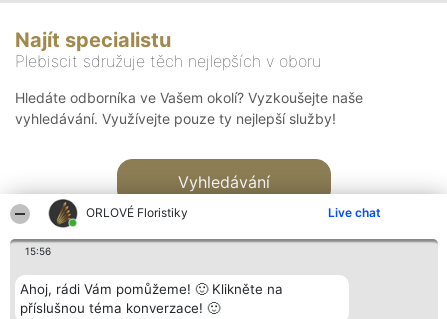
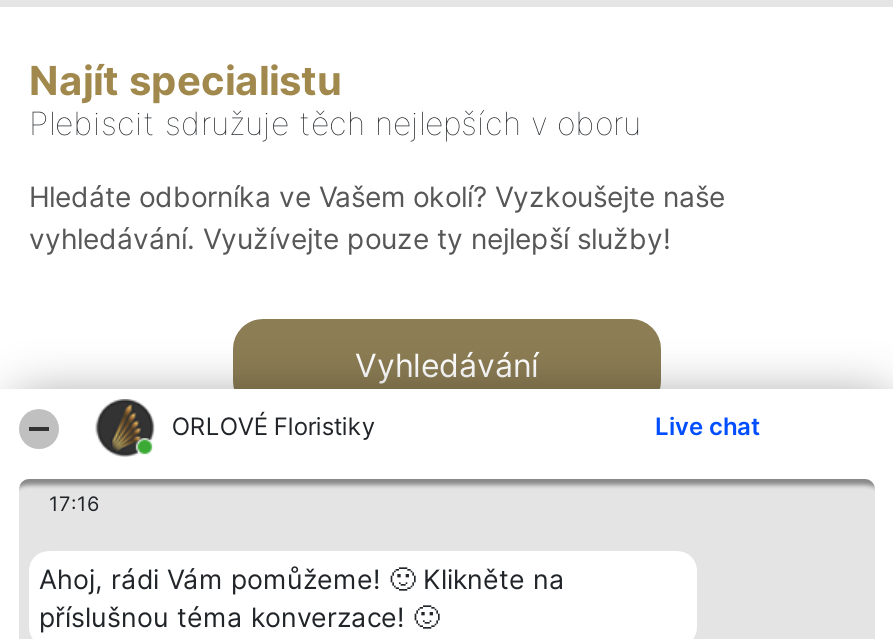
[25,245,51,257] 15:56 -> [49,491,99,515] 17:16

